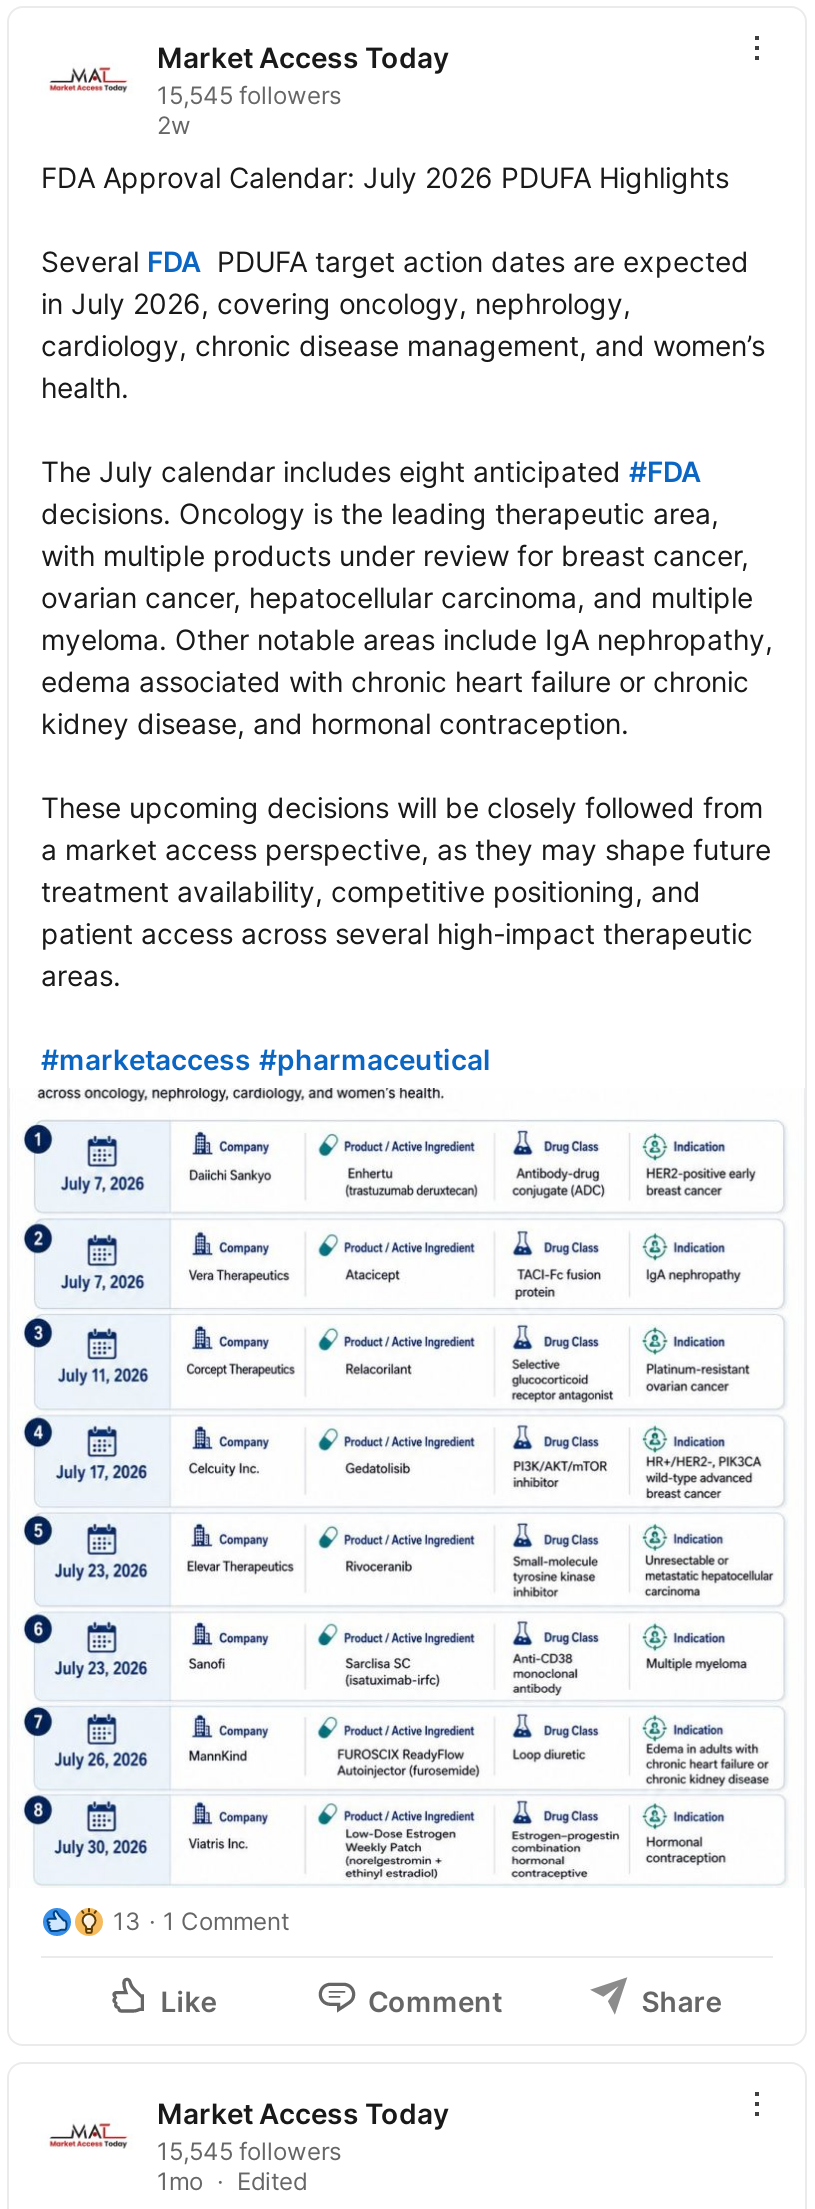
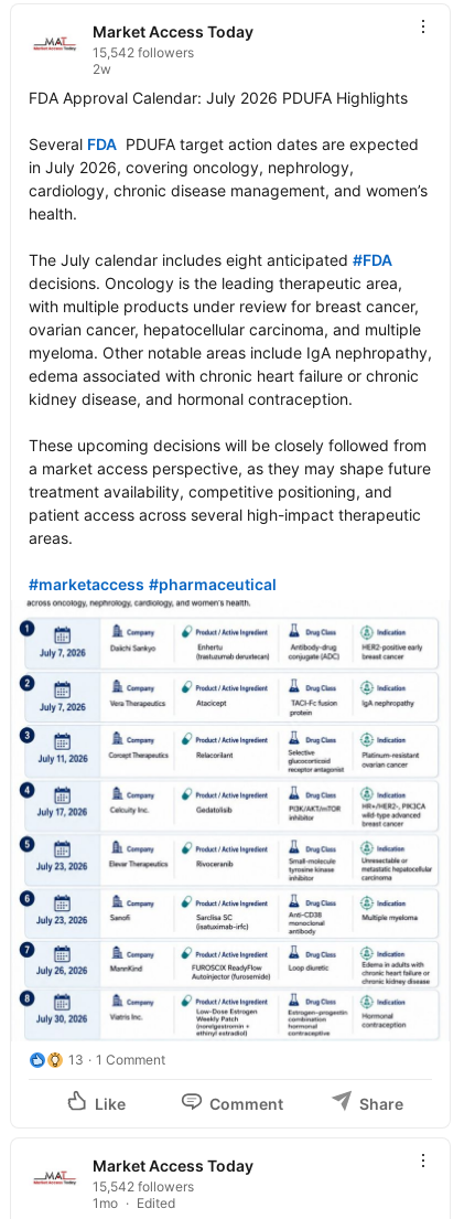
[157,80,341,110] 15,545 followers -> [93,44,194,61] 15,542 followers
[157,2136,341,2166] 15,545 followers -> [93,1178,194,1195] 15,542 followers

